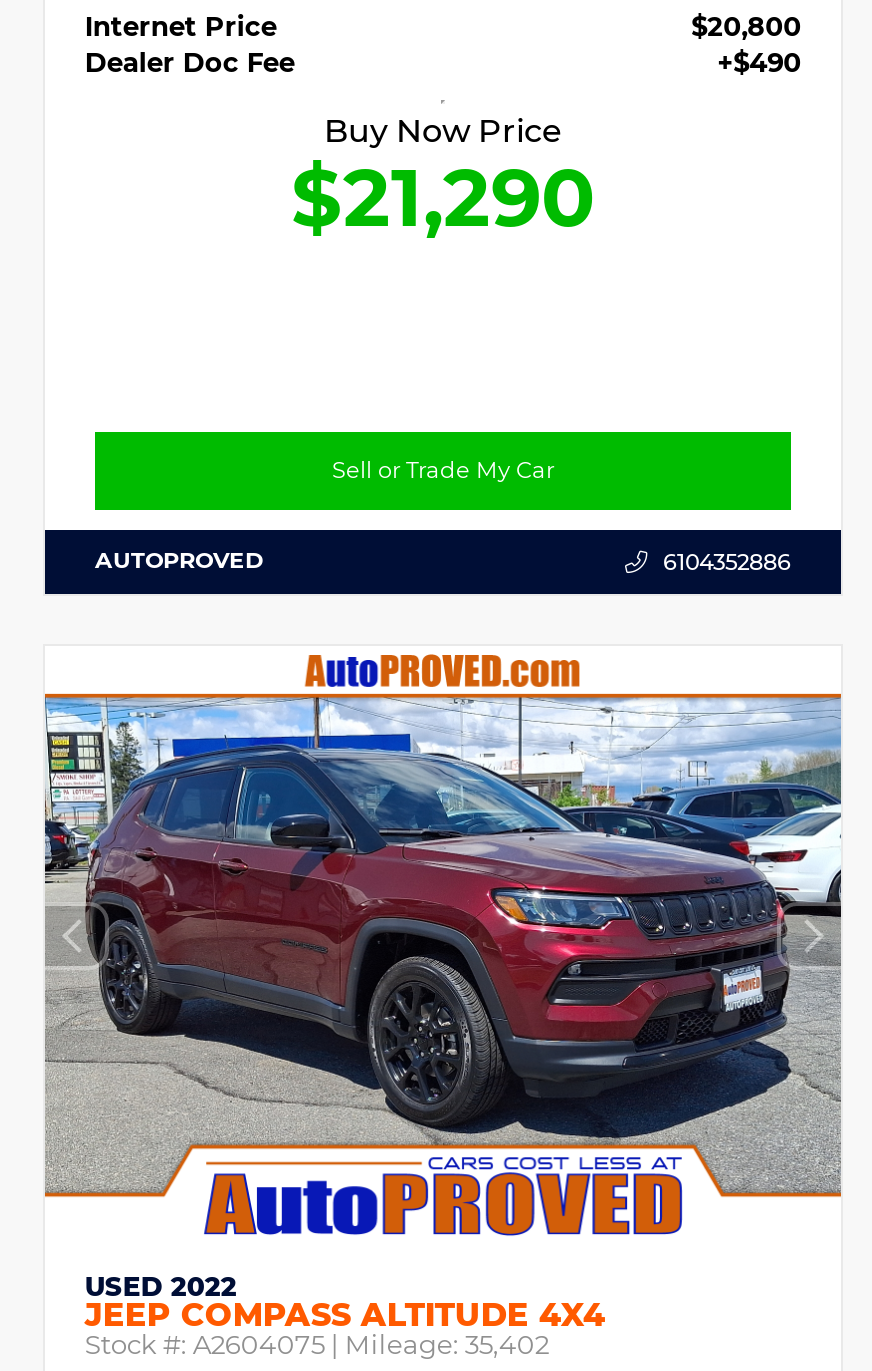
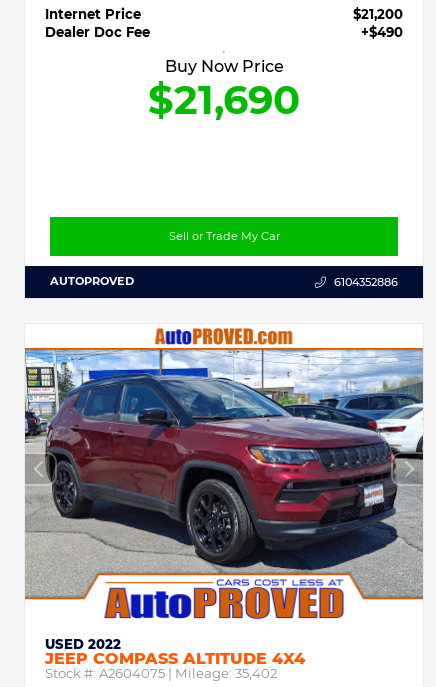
[691,9,801,41] $20,800 -> [353,5,403,21] $21,200
[291,147,595,245] $21,290 -> [148,75,300,124] $21,690

